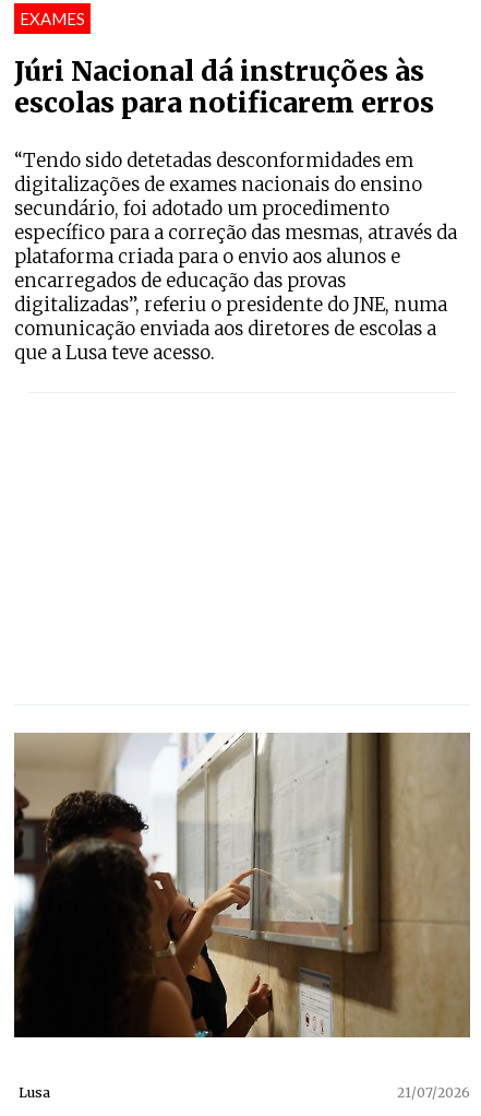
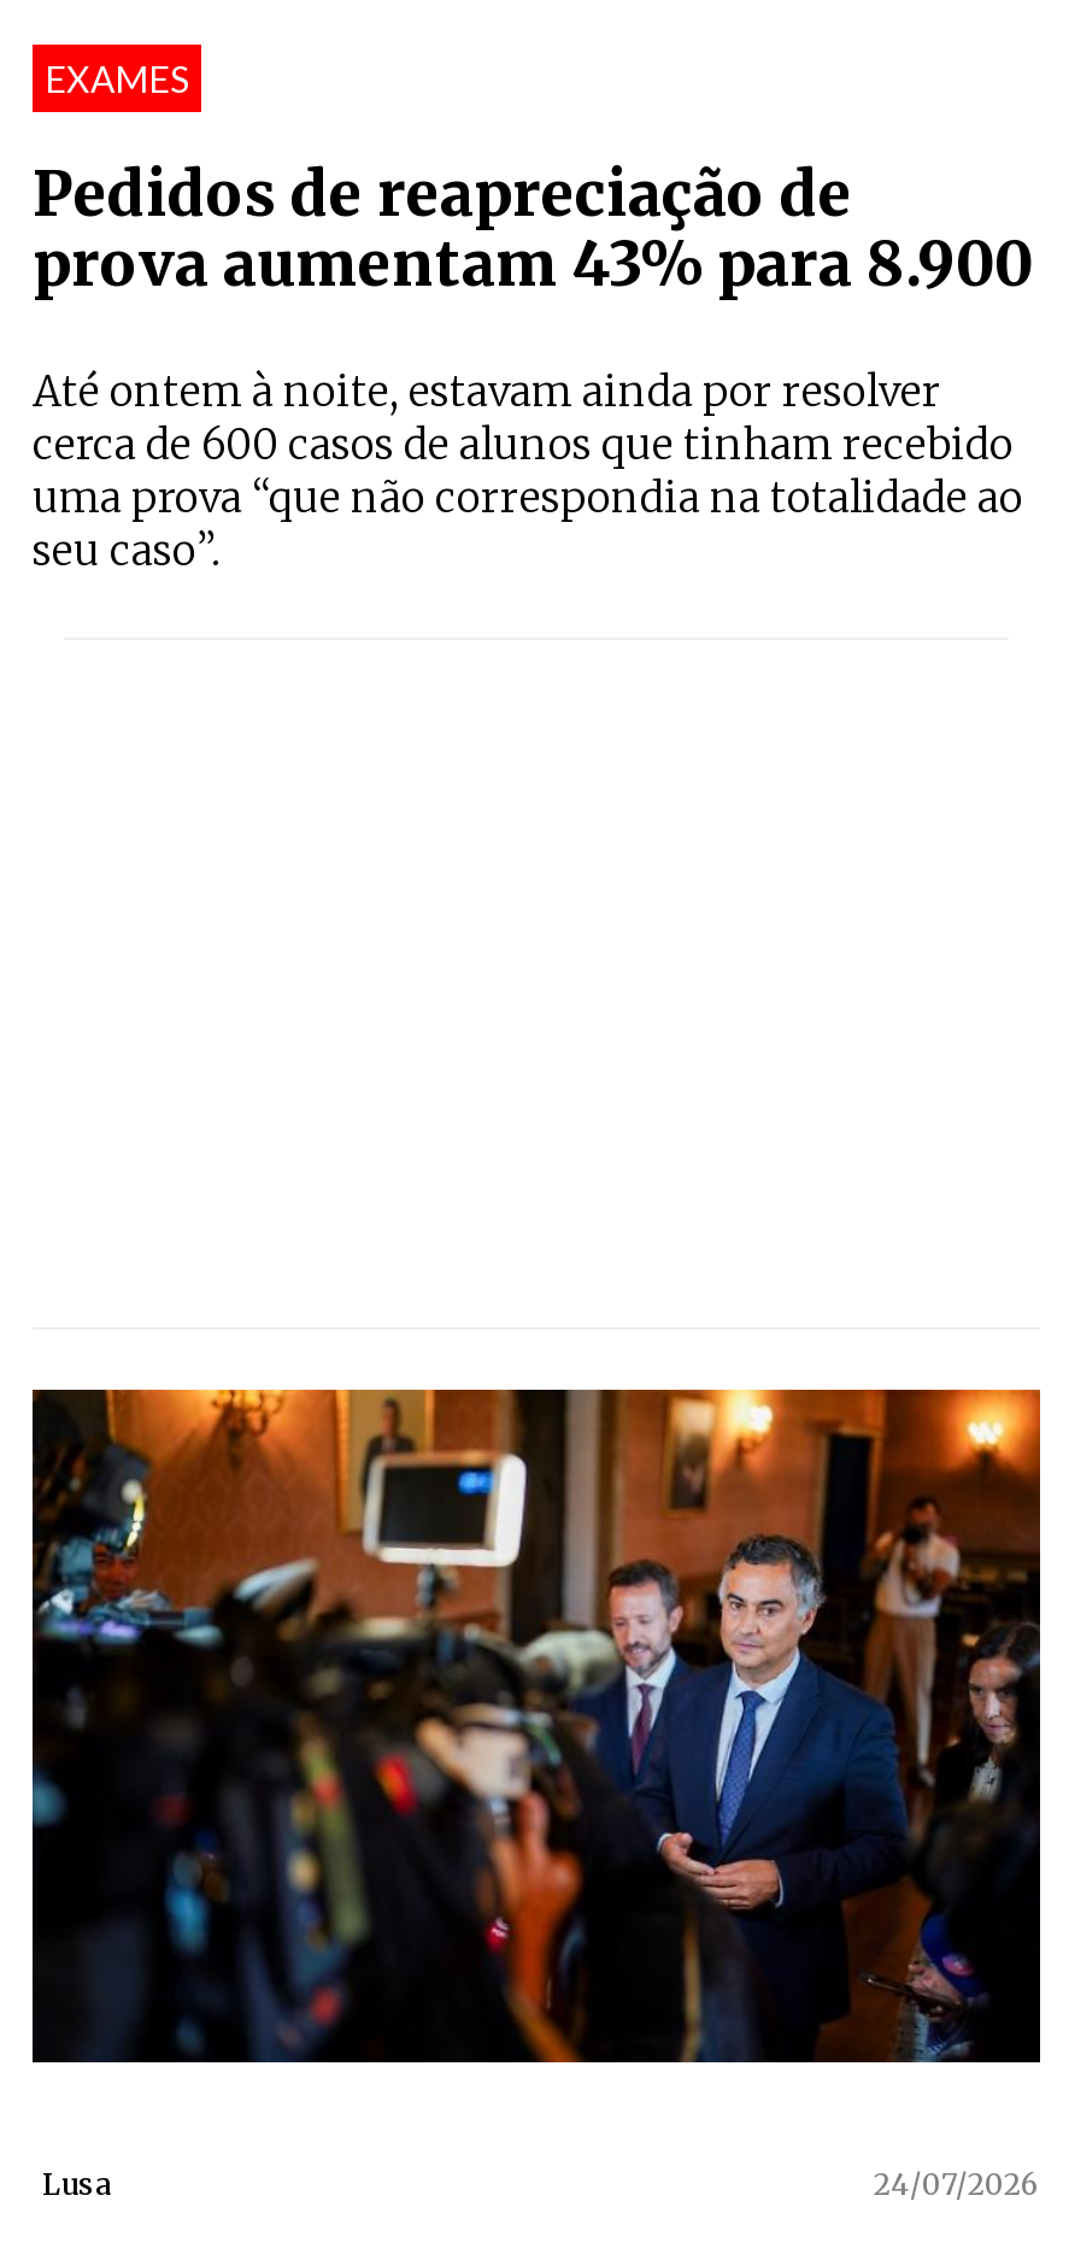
[14,54,434,120] Júri Nacional dá instruções às | escolas para notificarem erros -> [33,156,1033,303] Pedidos de reapreciação de | prova aumentam 43% para 8.900
[14,149,457,365] “Tendo sido detetadas desconformidades em | digitalizações de exames nacionais do ensino | secundário, foi adotado um procedimento | específico para a correção das mesmas, através da | plataforma criada para o envio aos alunos e | encarregados de educação das provas | digitalizadas”, referiu o presidente do JNE, numa | comunicação enviada aos diretores de escolas a | que a Lusa teve acesso. -> [33,366,1023,578] Até ontem à noite, estavam ainda por resolver | cerca de 600 casos de alunos que tinham recebido | uma prova “que não correspondia na totalidade ao | seu caso”.
[13,732,471,1038] [image] -> [30,1387,1042,2065] [image]
[397,1084,470,1101] 21/07/2026 -> [874,2165,1040,2201] 24/07/2026

